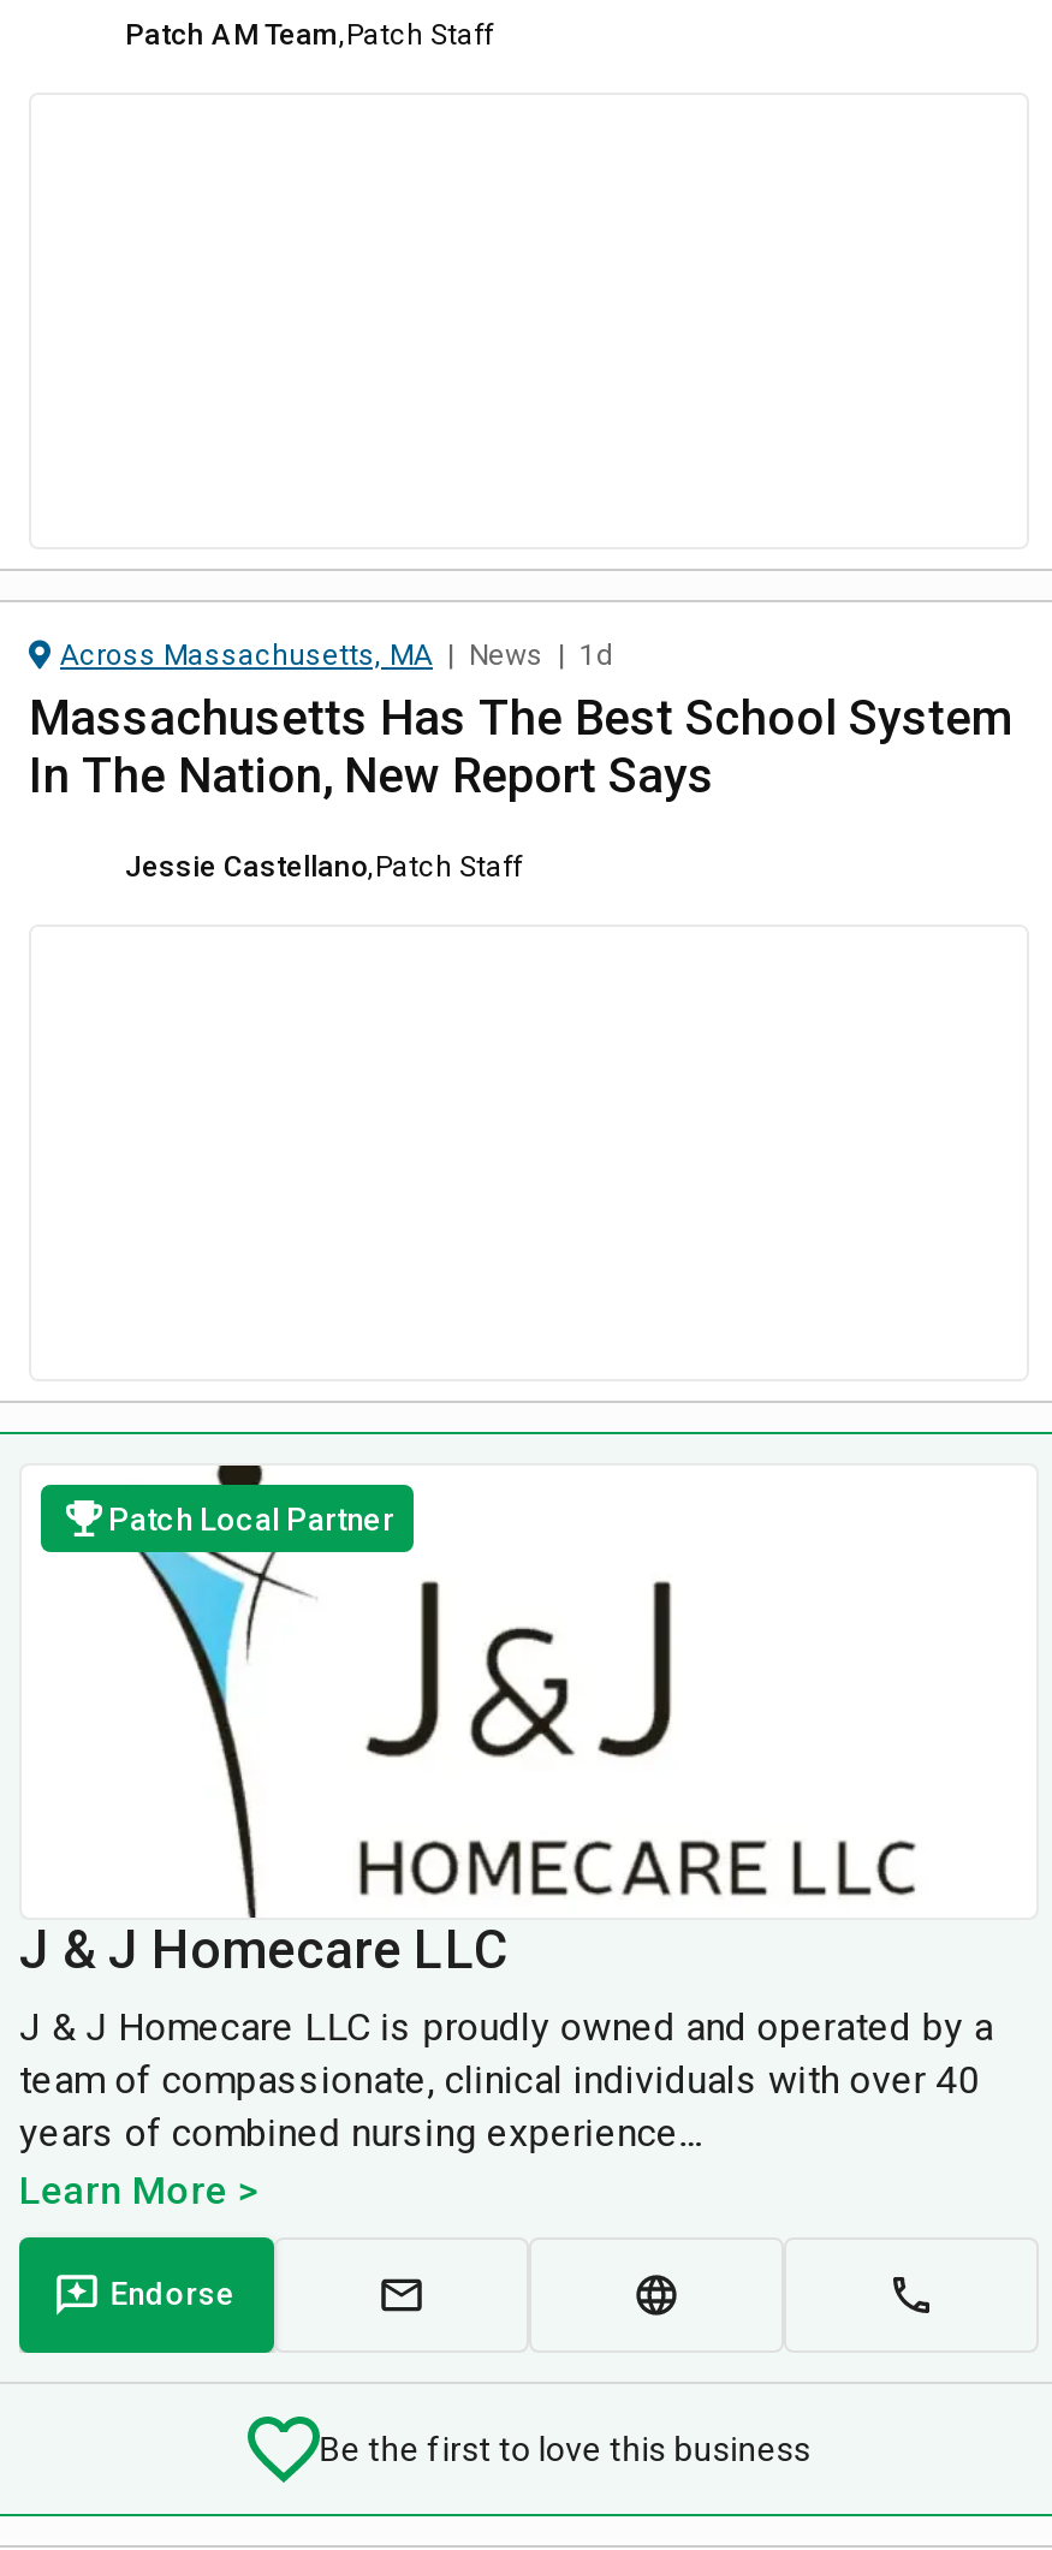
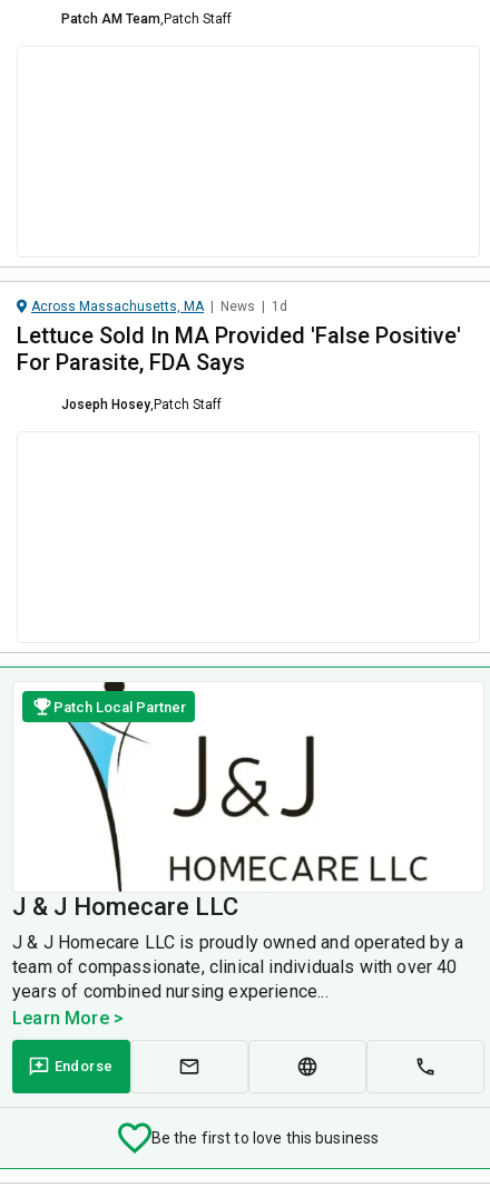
[29,689,1012,804] Massachusetts Has The Best School System | In The Nation, New Report Says -> [17,322,461,376] Lettuce Sold In MA Provided 'False Positive' | For Parasite, FDA Says
[125,849,522,882] Jessie Castellano, Patch Staff -> [61,396,222,412] Joseph Hosey, Patch Staff

